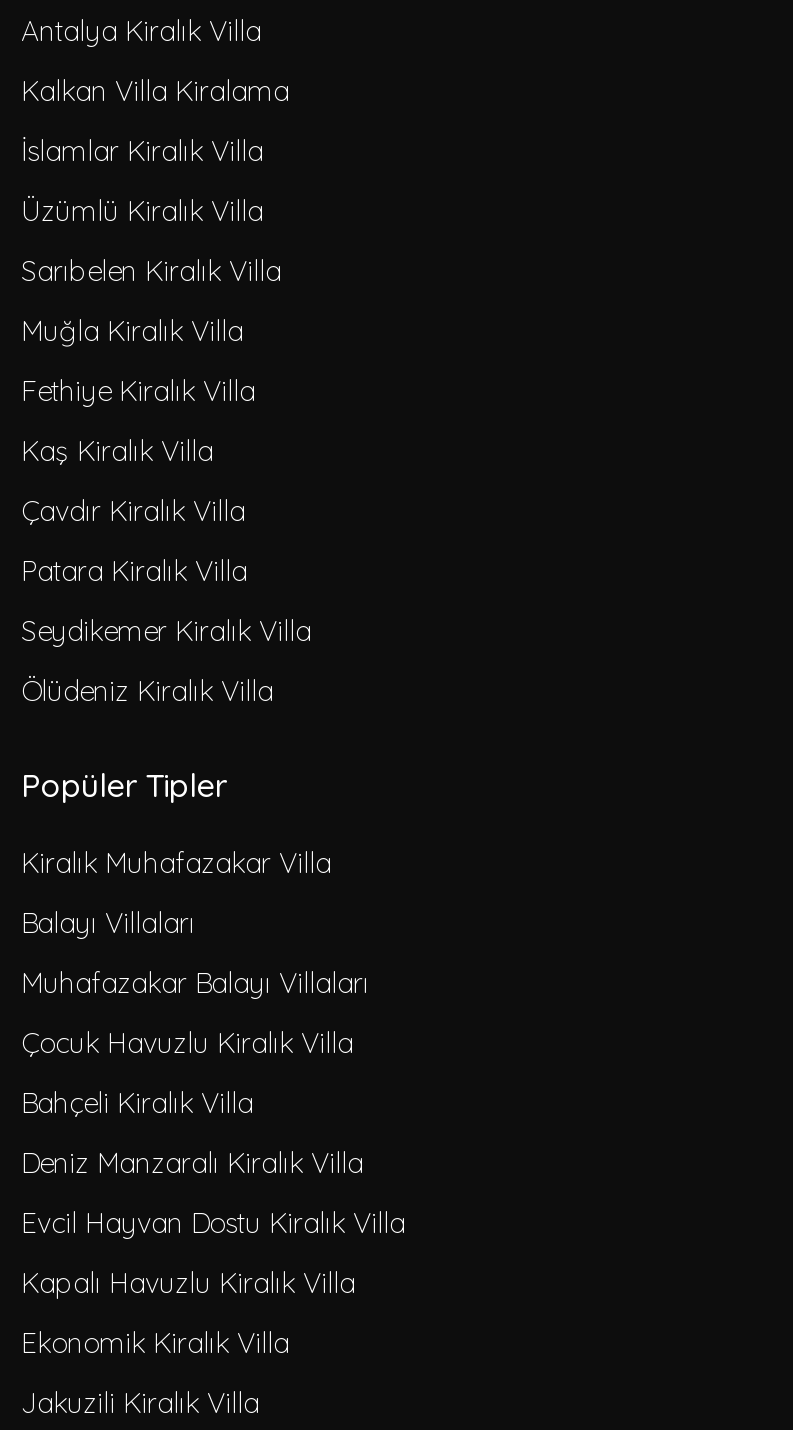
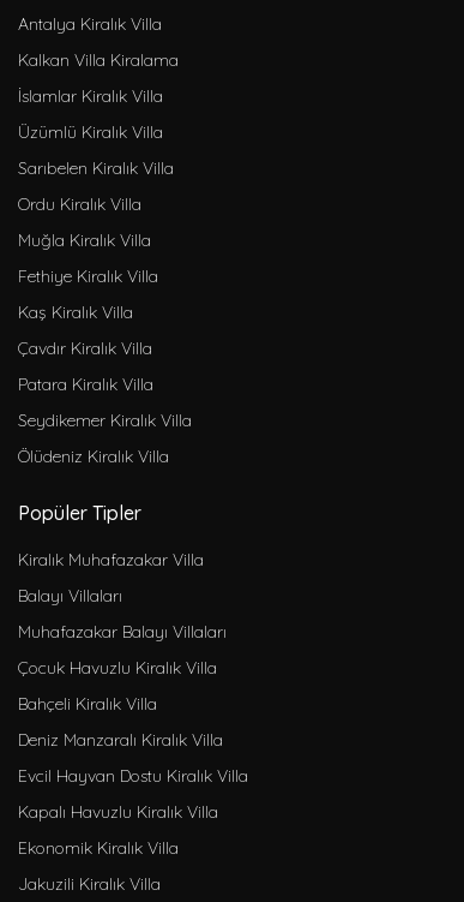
none -> [18,193,141,215] Ordu Kiralık Villa

